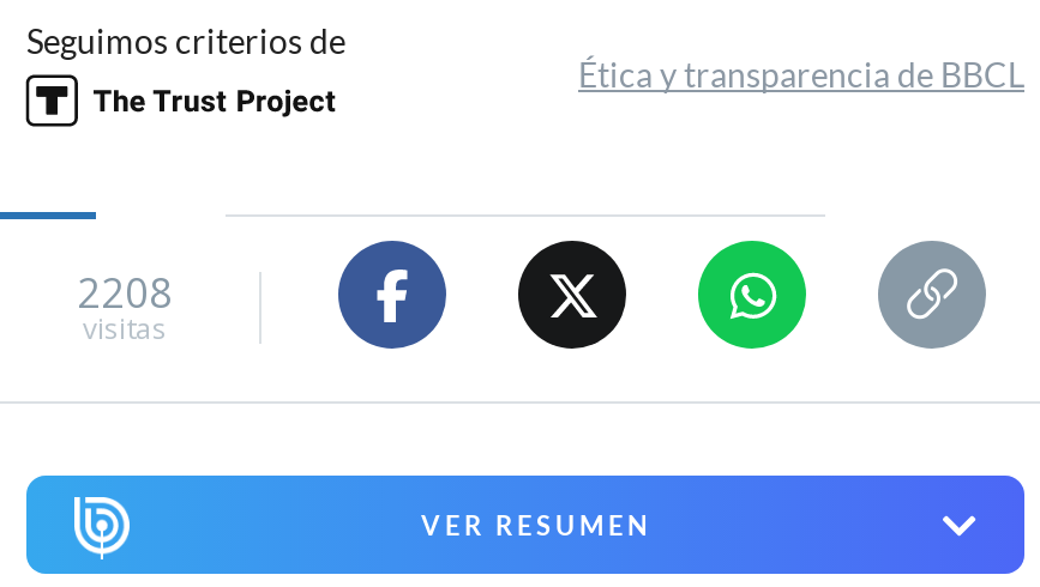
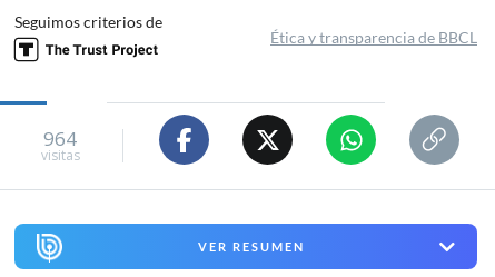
[77,265,173,320] 2208 -> [43,126,77,151] 964

